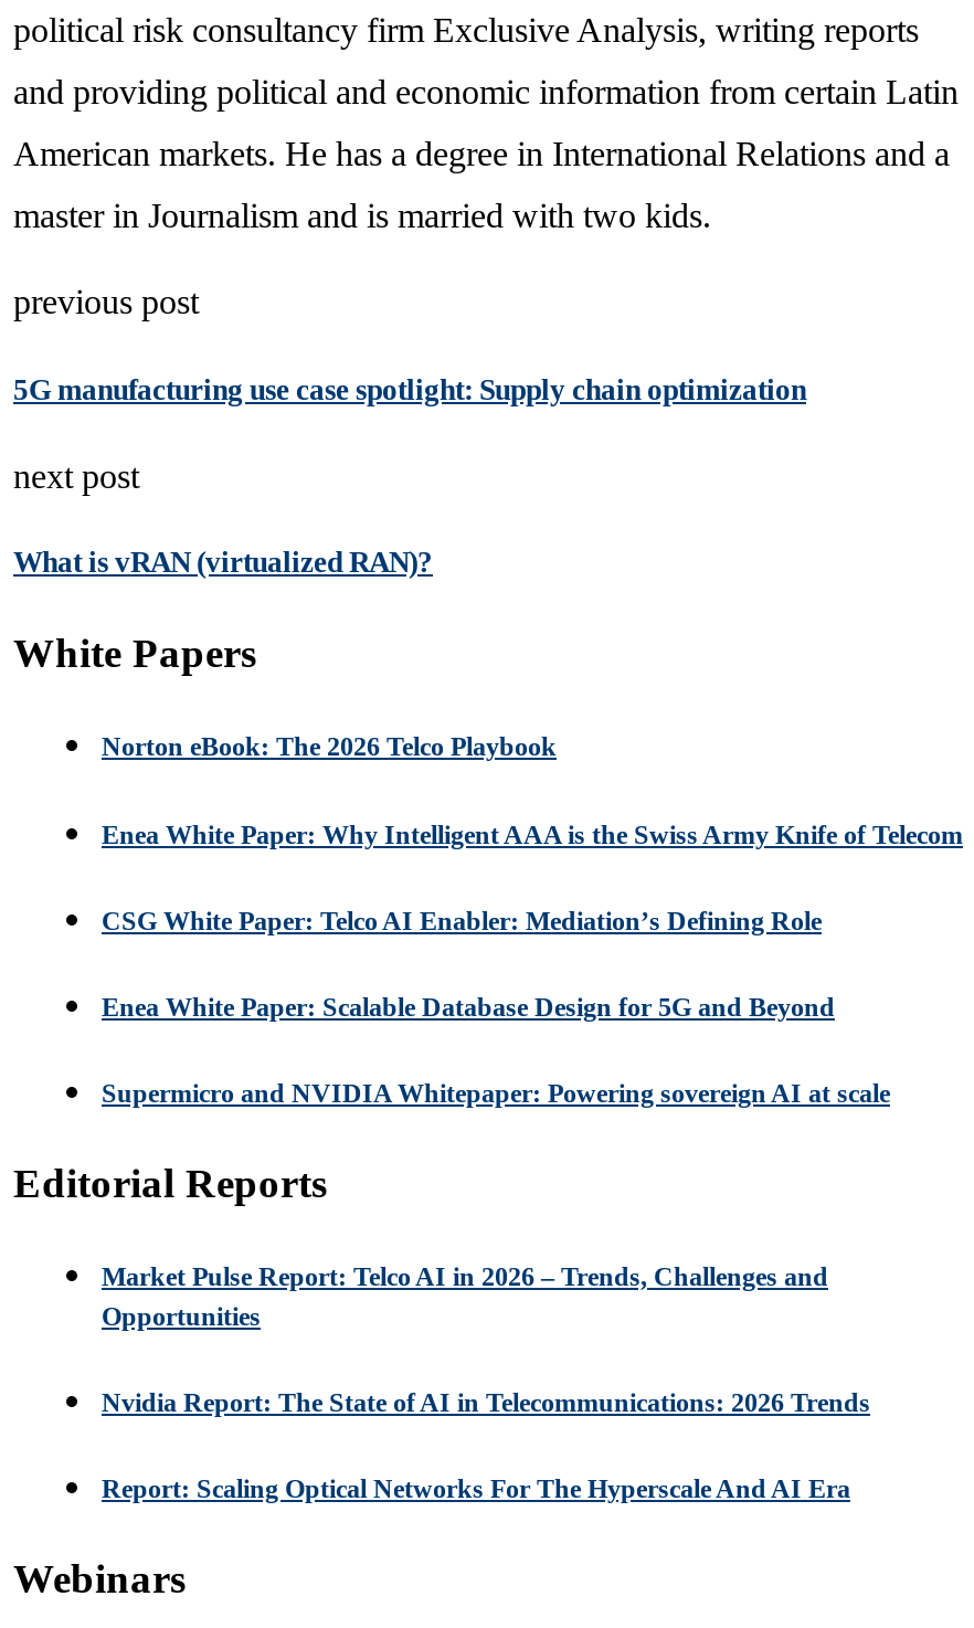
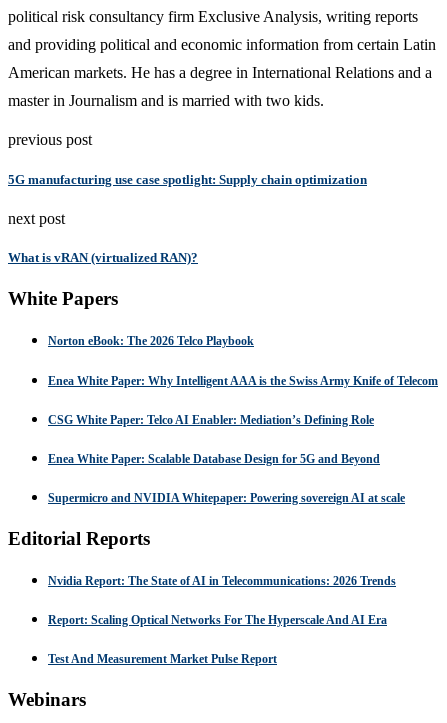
[102,1261,828,1332] Market Pulse Report: Telco AI in 2026 – Trends, Challenges and | Opportunities -> none
moved [102,1388,870,1505] -> [48,574,396,627]: Nvidia Report: The State of AI in Telecommunications: 2026 Trends | Report: Scaling Optical Networks For The Hyperscale And AI Era
none -> [48,652,277,666] Test And Measurement Market Pulse Report

